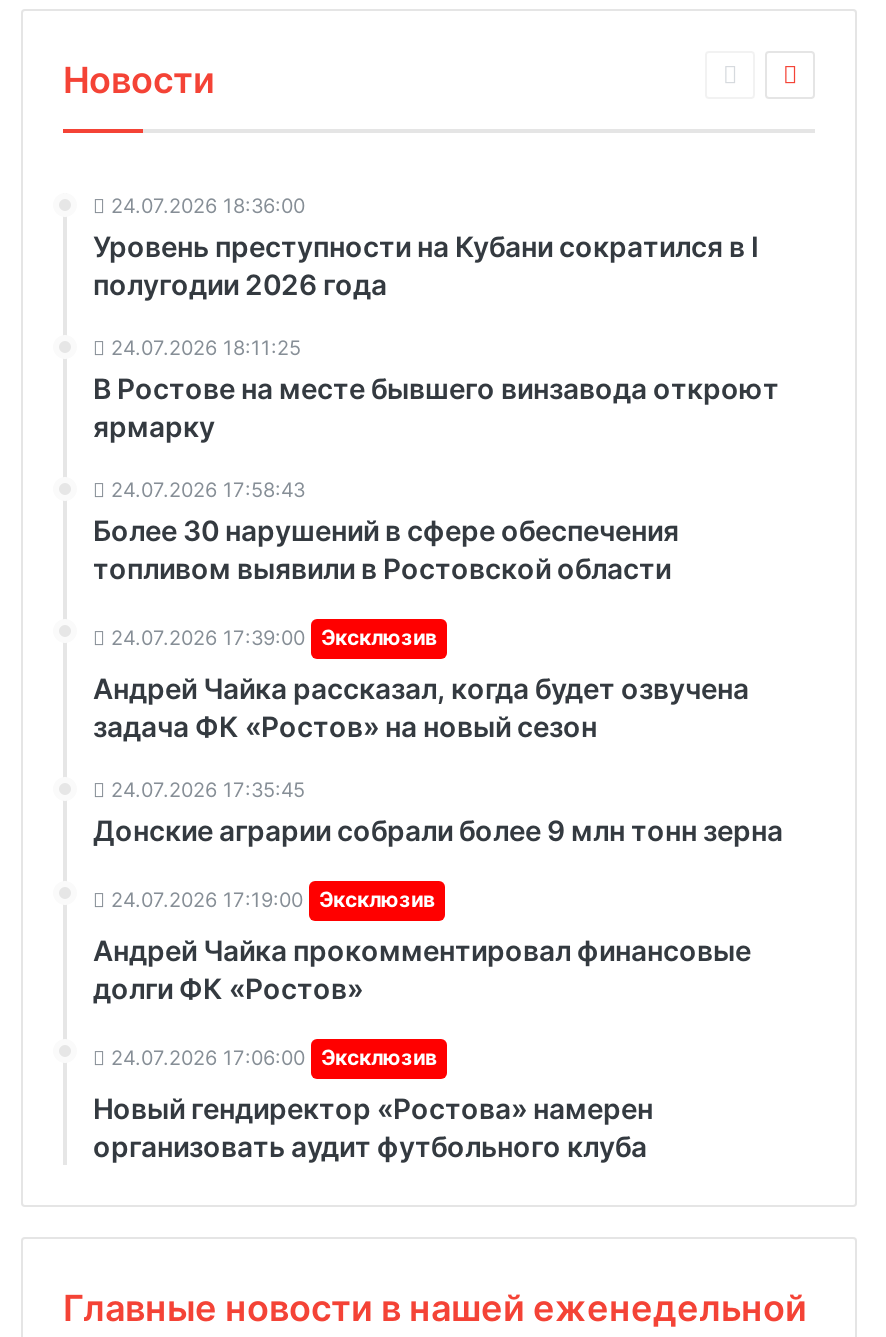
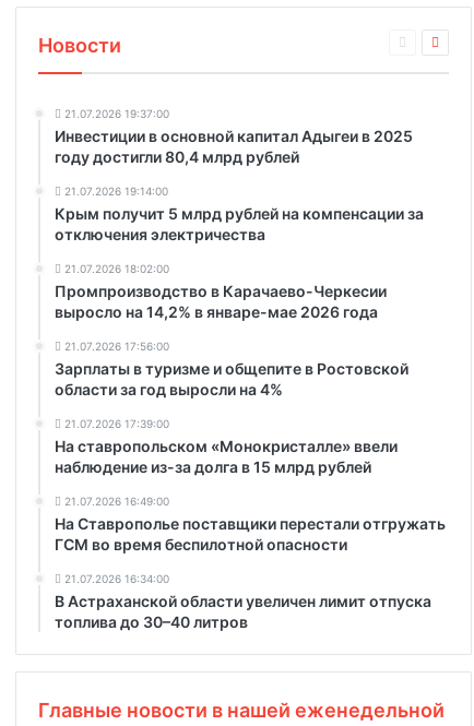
[93,193,783,1163] 24.07.2026 18:36:00 | Уровень преступности на Кубани сократился в I | полугодии 2026 года | 24.07.2026 18:11:25 | В Ростове на месте бывшего винзавода откроют | ярмарку | 24.07.2026 17:58:43 | Более 30 нарушений в сфере обеспечения | топливом выявили в Ростовской области | 24.07.2026 17:39:00 | Эксклюзив | Андрей Чайка рассказал, когда будет озвучена | задача ФК «Ростов» на новый сезон | 24.07.2026 17:35:45 | Донские аграрии собрали более 9 млн тонн зерна | 24.07.2026 17:19:00 | Эксклюзив | Андрей Чайка прокомментировал финансовые | долги ФК «Ростов» | 24.07.2026 17:06:00 | Эксклюзив | Новый гендиректор «Ростова» намерен | организовать аудит футбольного клуба -> [55,107,446,631] 21.07.2026 19:37:00 | Инвестиции в основной капитал Адыгеи в 2025 | году достигли 80,4 млрд рублей | 21.07.2026 19:14:00 | Крым получит 5 млрд рублей на компенсации за | отключения электричества | 21.07.2026 18:02:00 | Промпроизводство в Карачаево-Черкесии | выросло на 14,2% в январе-мае 2026 года | 21.07.2026 17:56:00 | Зарплаты в туризме и общепите в Ростовской | области за год выросли на 4% | 21.07.2026 17:39:00 | На ставропольском «Монокристалле» ввели | наблюдение из-за долга в 15 млрд рублей | 21.07.2026 16:49:00 | На Ставрополье поставщики перестали отгружать | ГСМ во время беспилотной опасности | 21.07.2026 16:34:00 | В Астраханской области увеличен лимит отпуска | топлива до 30–40 литров

